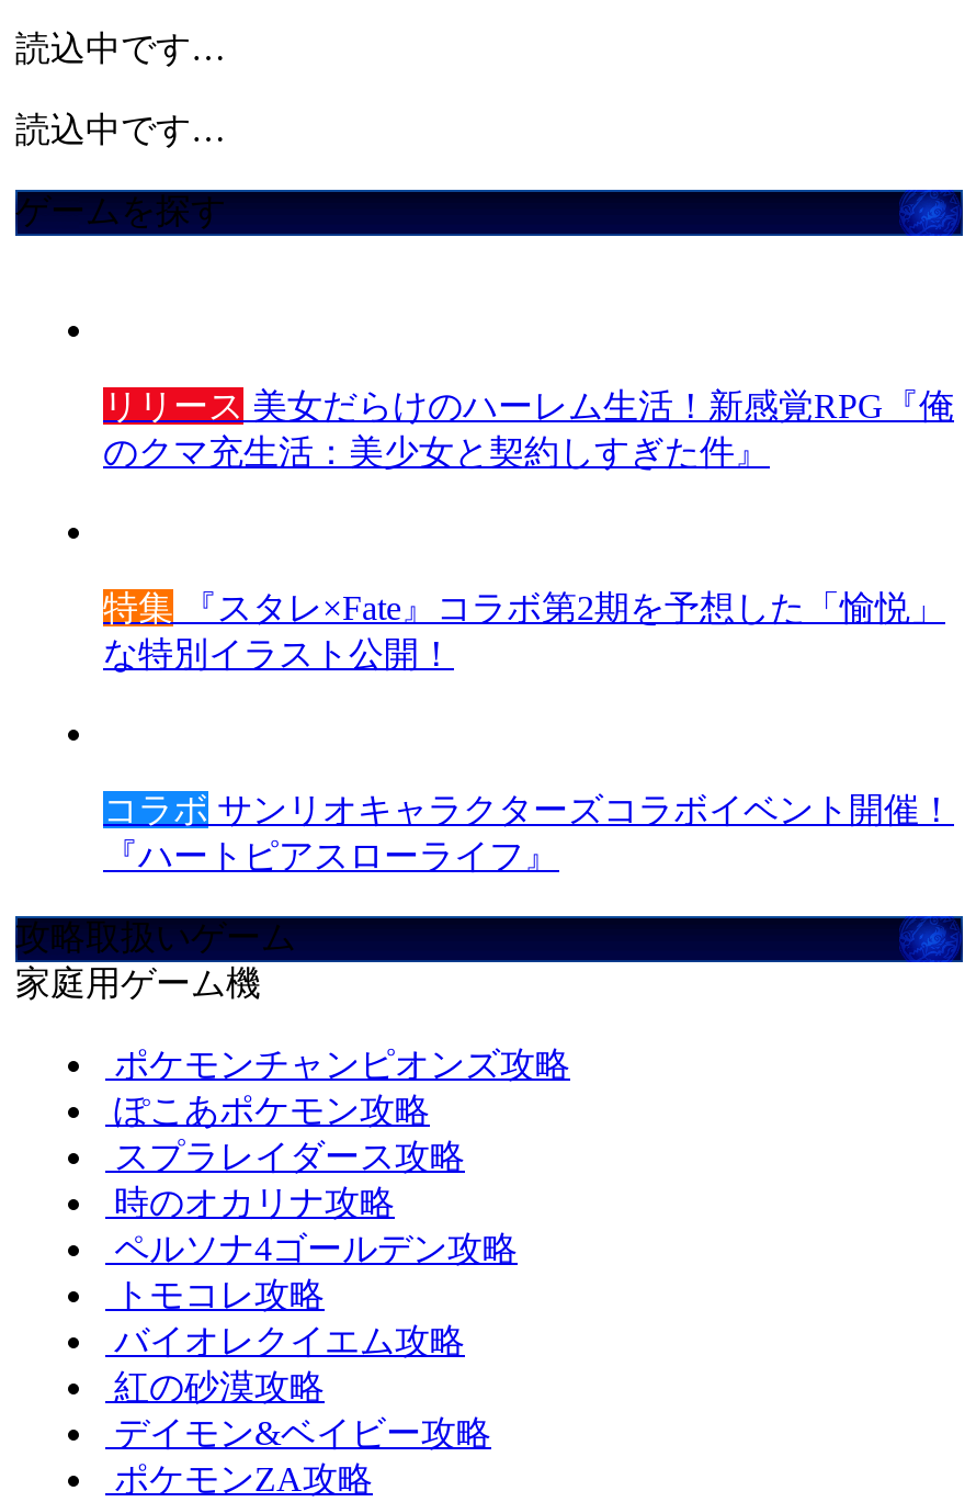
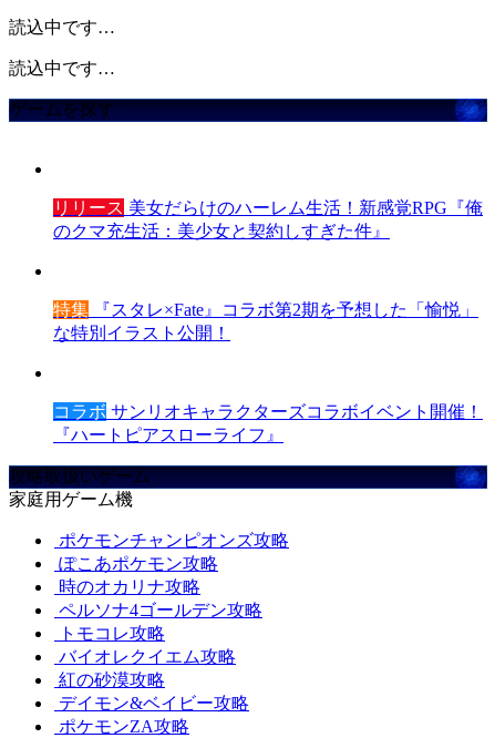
[114,1137,465,1175] スプラレイダース攻略 -> none

